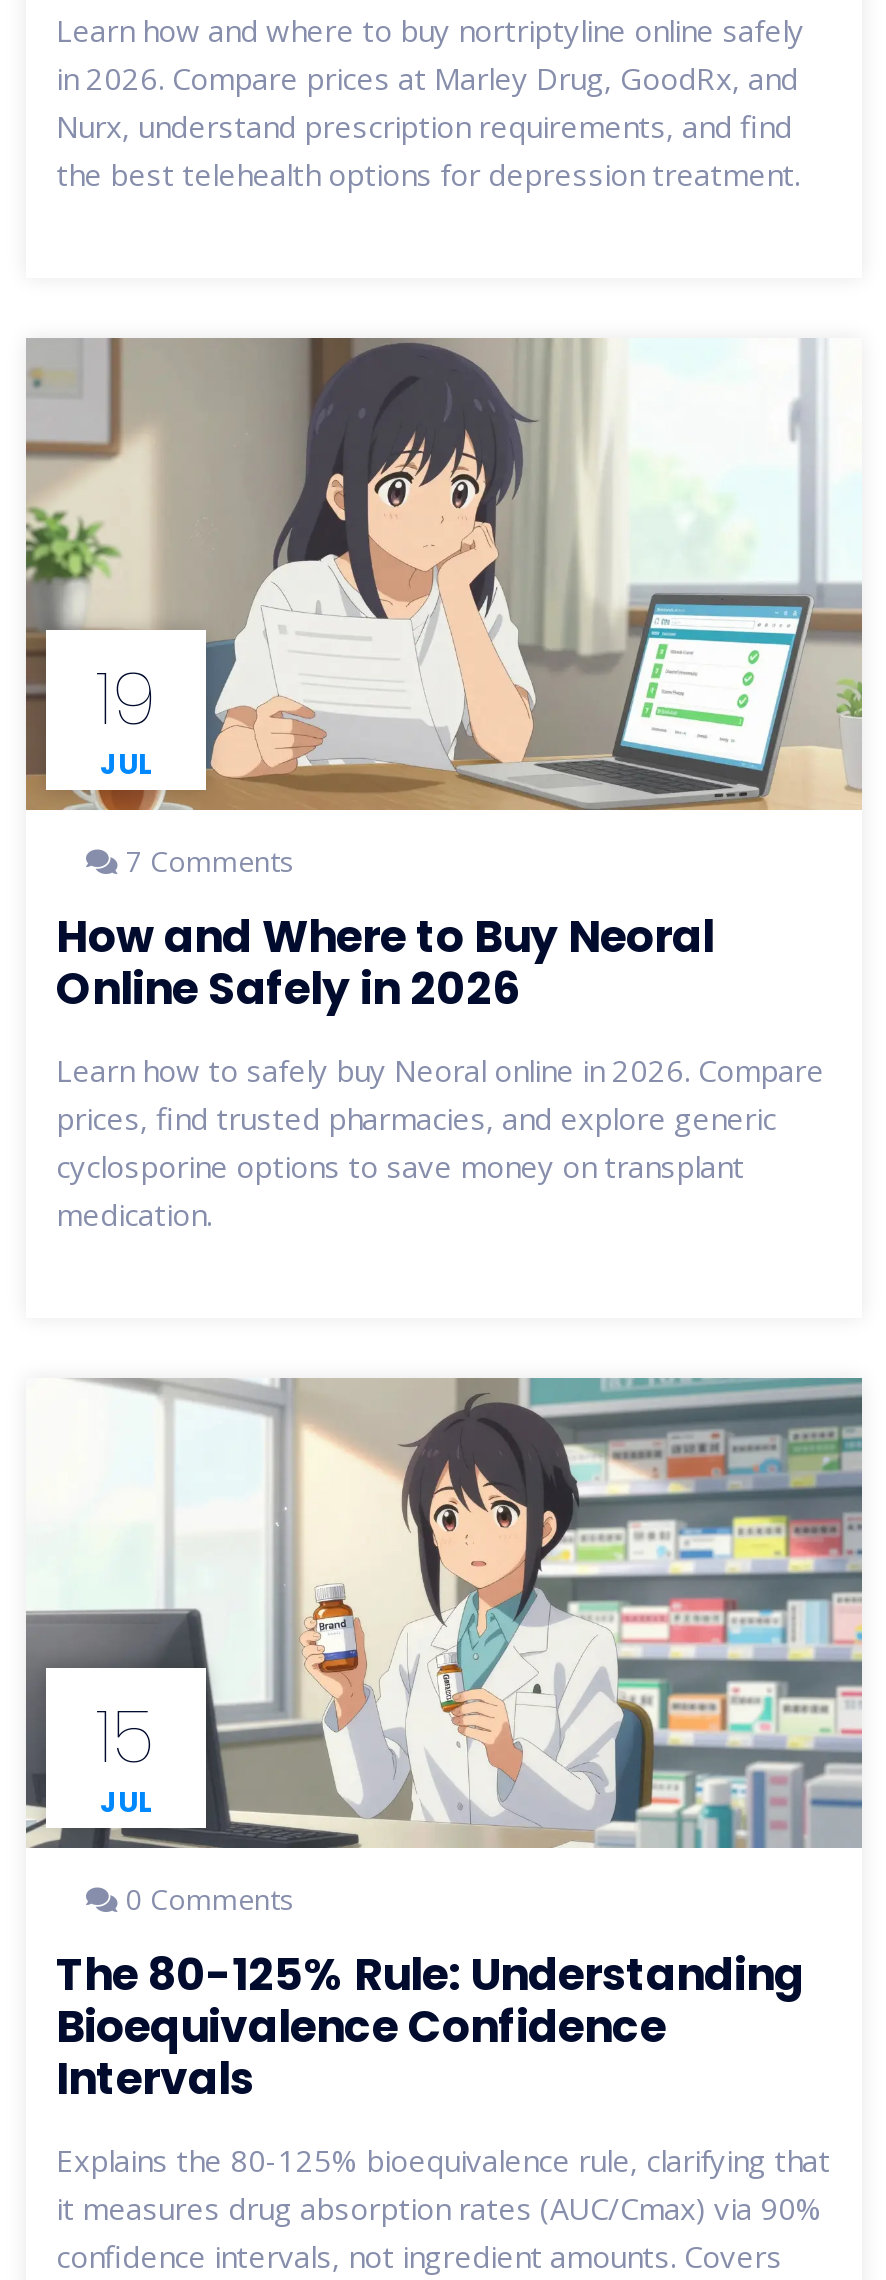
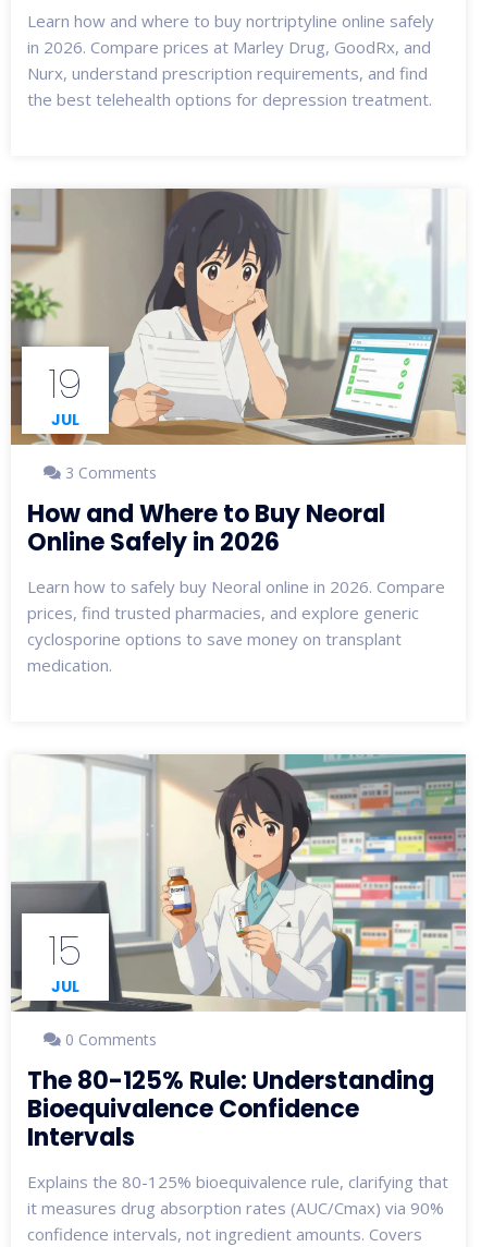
[118,841,294,879] 7 Comments -> [61,463,157,483] 3 Comments

